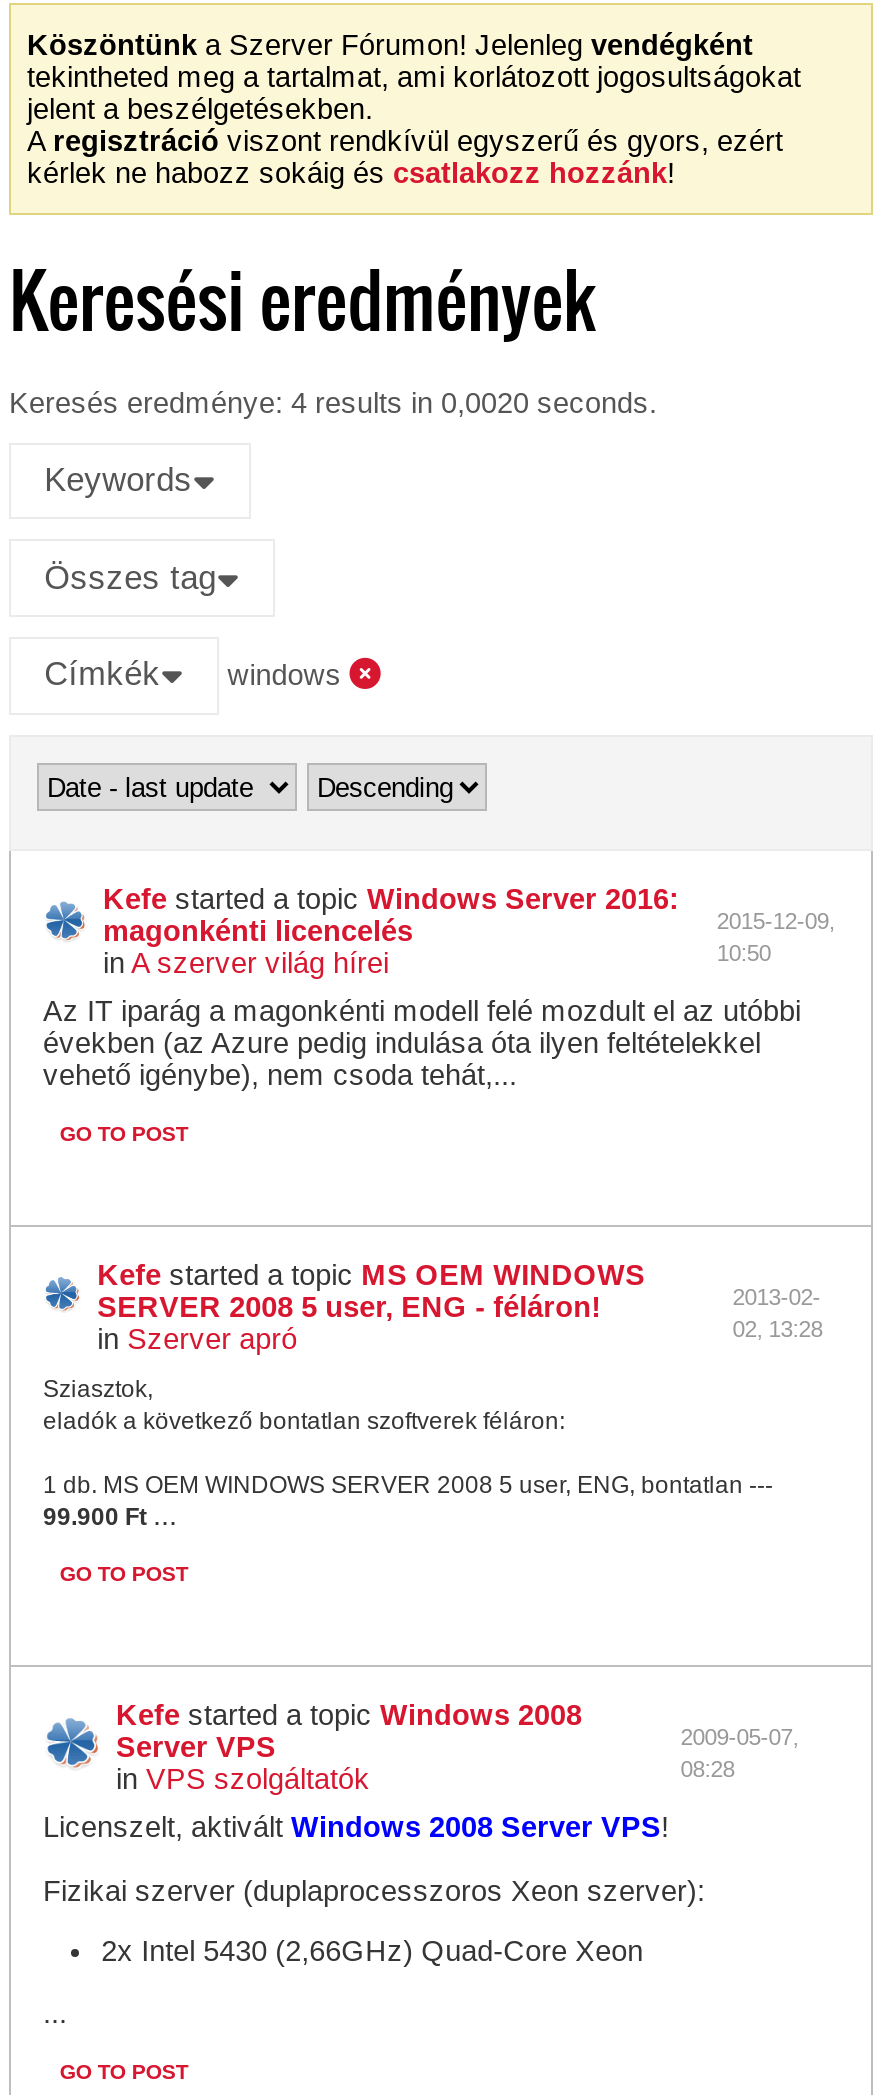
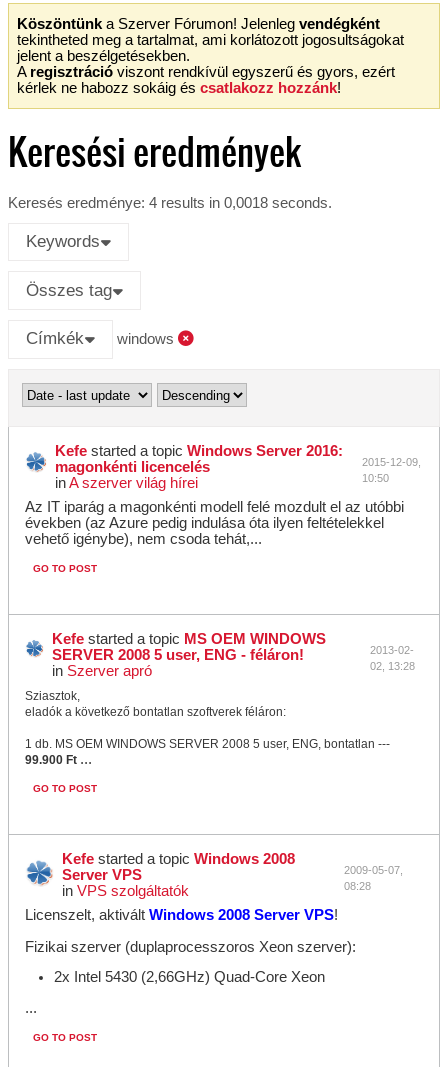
[9,386,657,418] Keresés eredménye: 4 results in 0,0020 seconds. -> [8,195,332,211] Keresés eredménye: 4 results in 0,0018 seconds.

